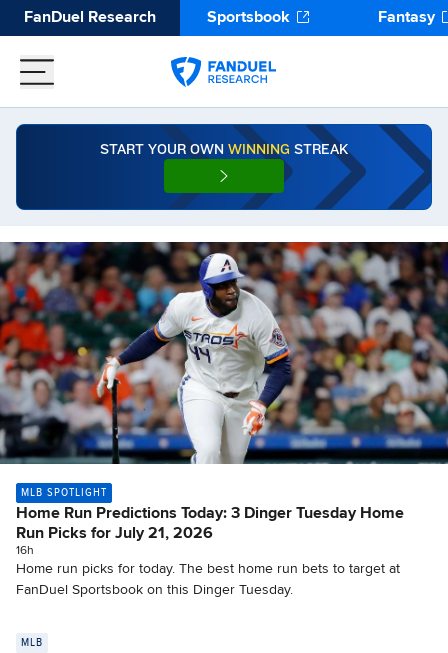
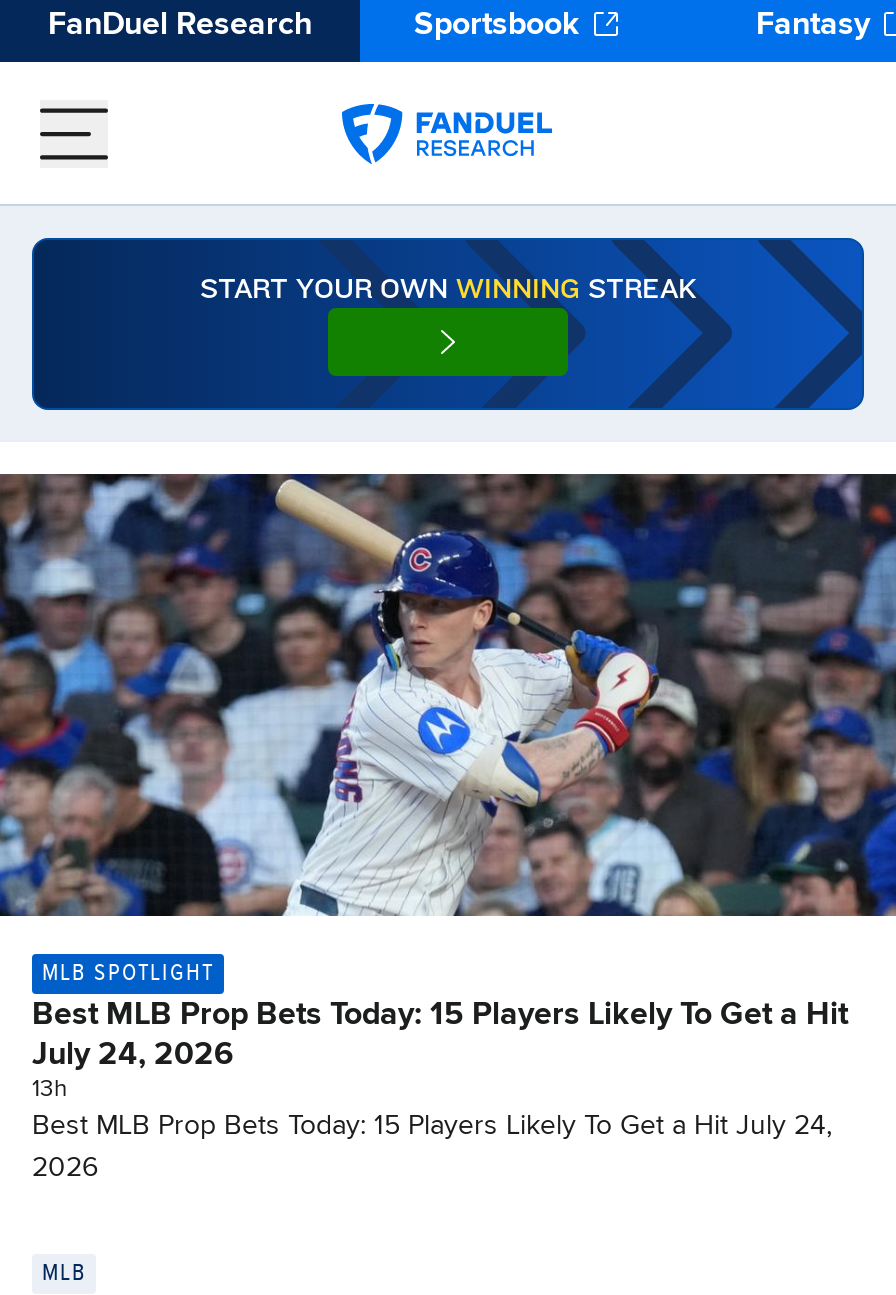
[3,241,445,465] [image] -> [6,472,890,916] [image]
[16,506,404,576] Home Run Predictions Today: 3 Dinger Tuesday Home | Run Picks for July 21, 2026 | 16h | Home run picks for today. The best home run bets to target at -> [32,1000,848,1140] Best MLB Prop Bets Today: 15 Players Likely To Get a Hit | July 24, 2026 | 13h | Best MLB Prop Bets Today: 15 Players Likely To Get a Hit July 24,
[16,583,293,597] FanDuel Sportsbook on this Dinger Tuesday. -> [32,1154,98,1182] 2026

